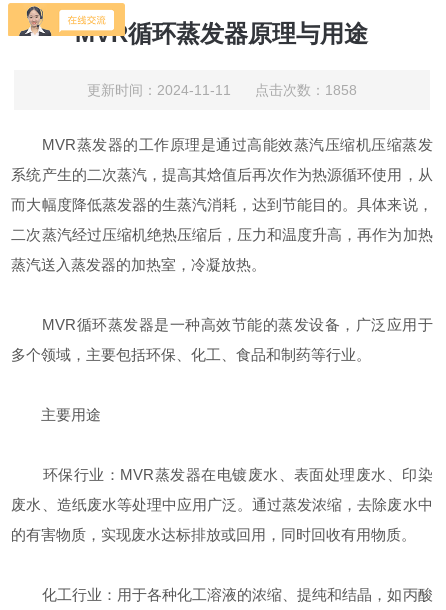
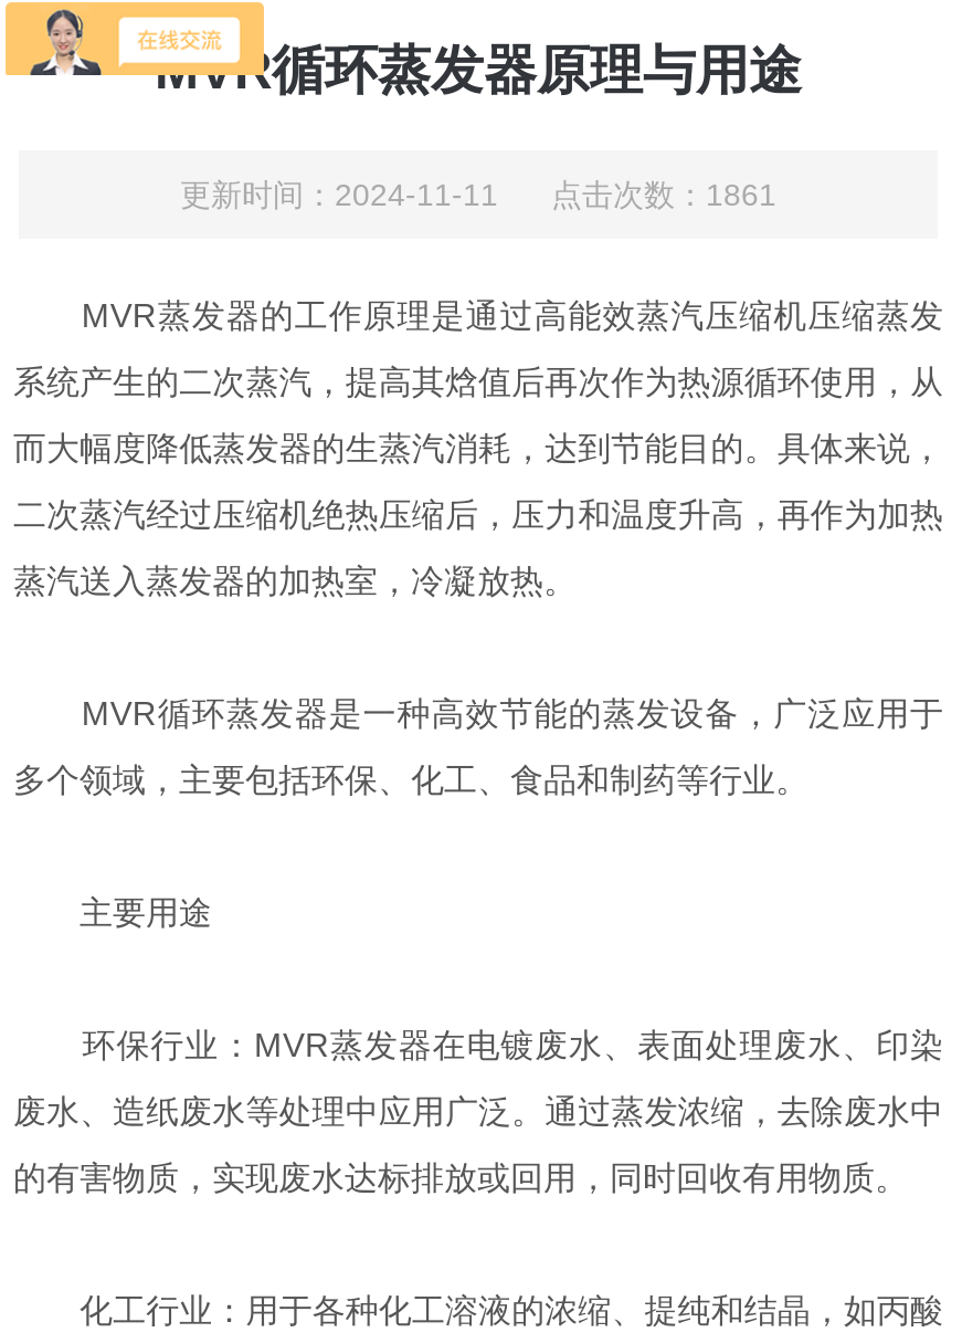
[87,82,357,98] 更新时间：2024-11-11 点击次数：1858 -> [180,177,776,212] 更新时间：2024-11-11 点击次数：1861

